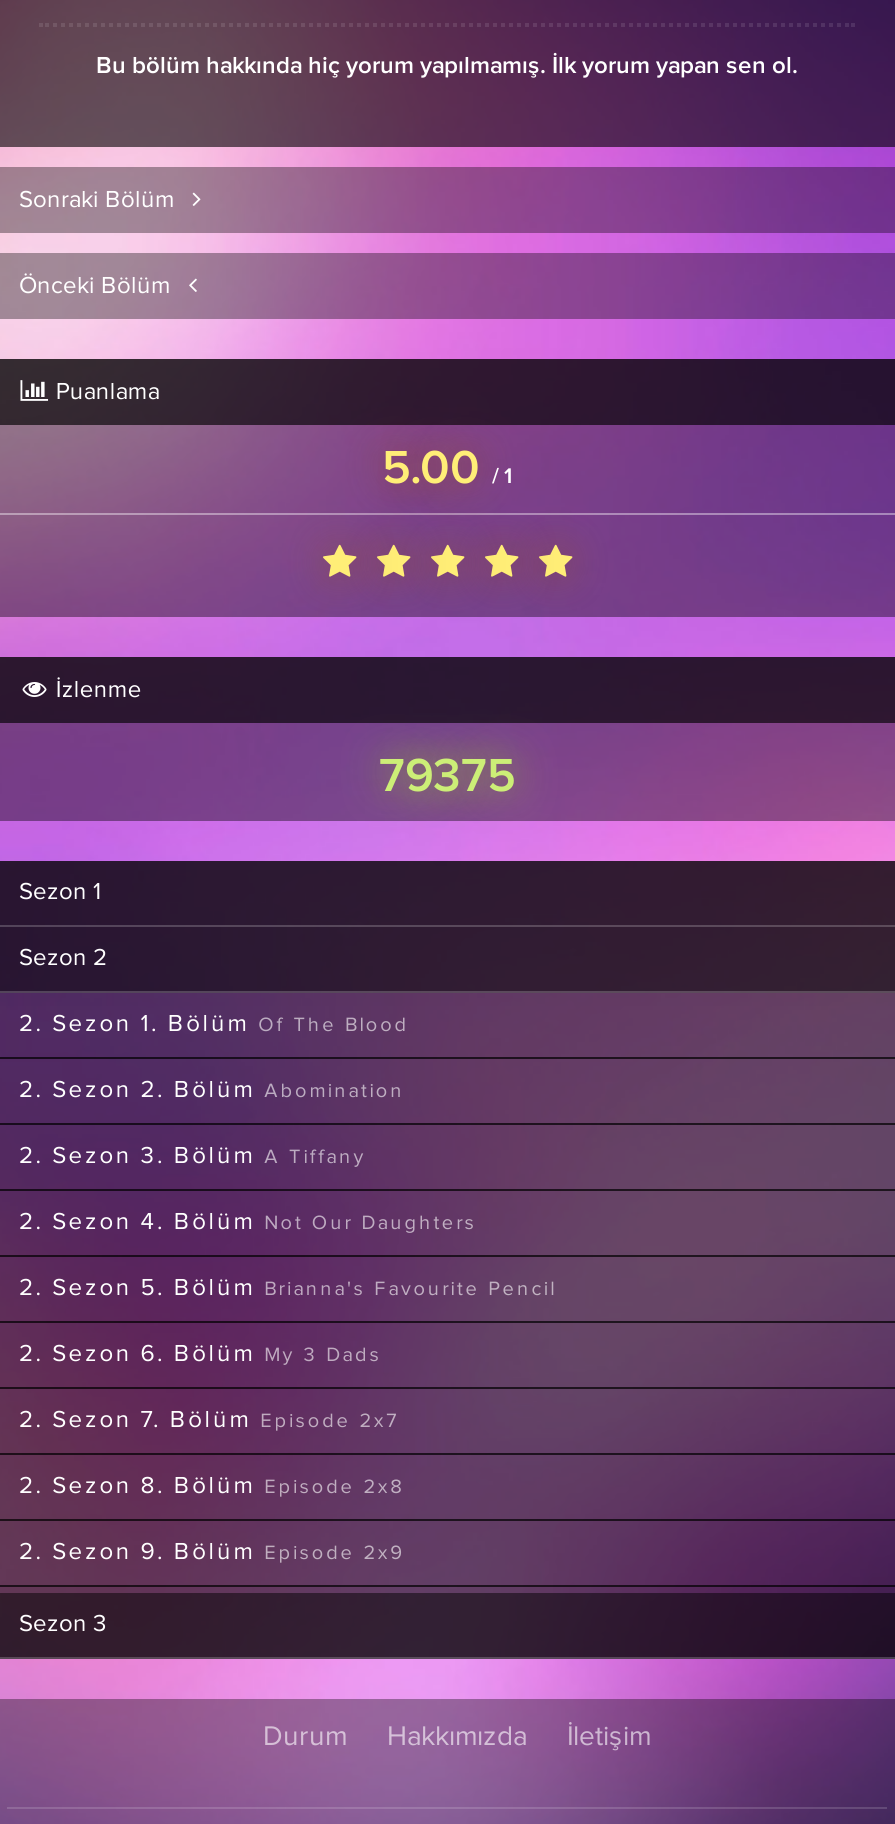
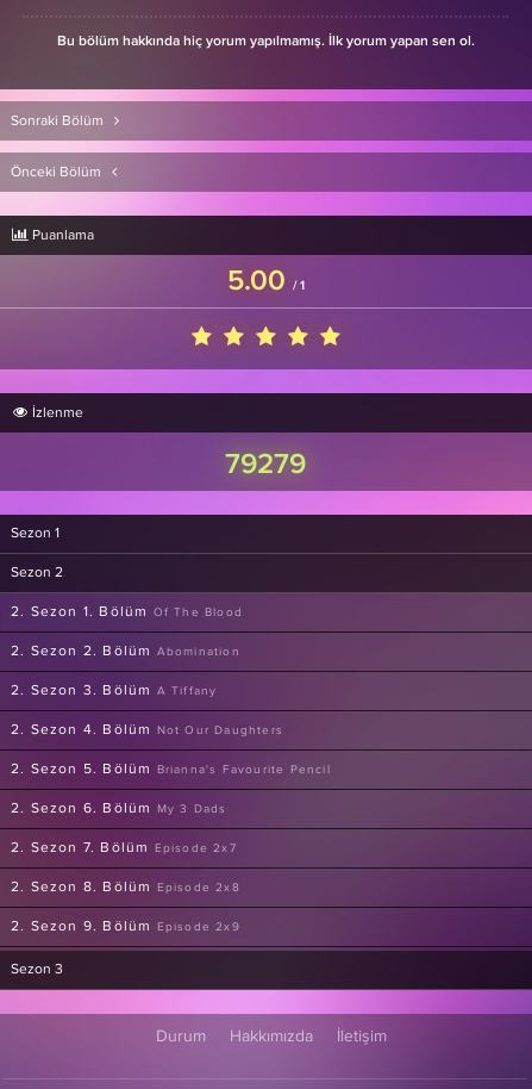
[379,753,515,801] 79375 -> [225,450,306,479] 79279

